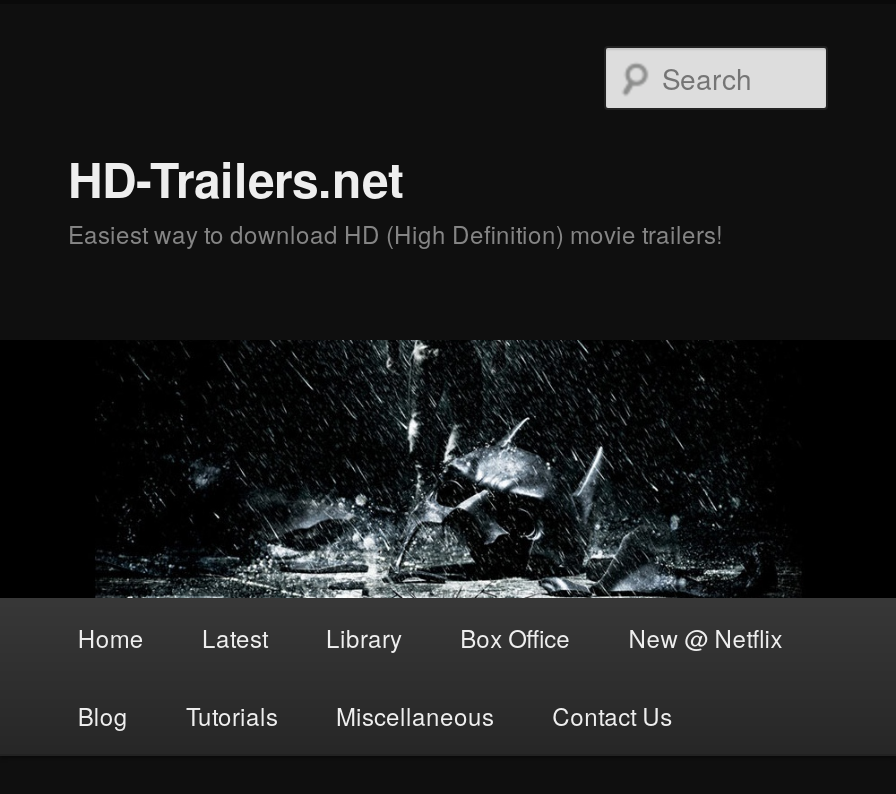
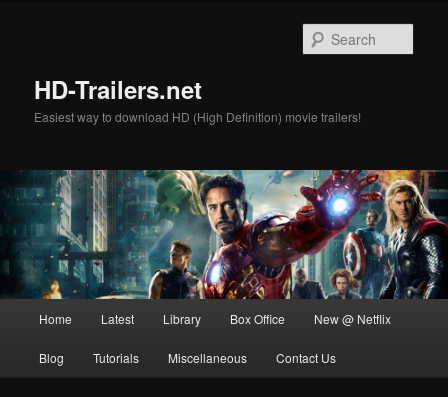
[6,340,890,600] [image] -> [3,169,445,300] [image]

